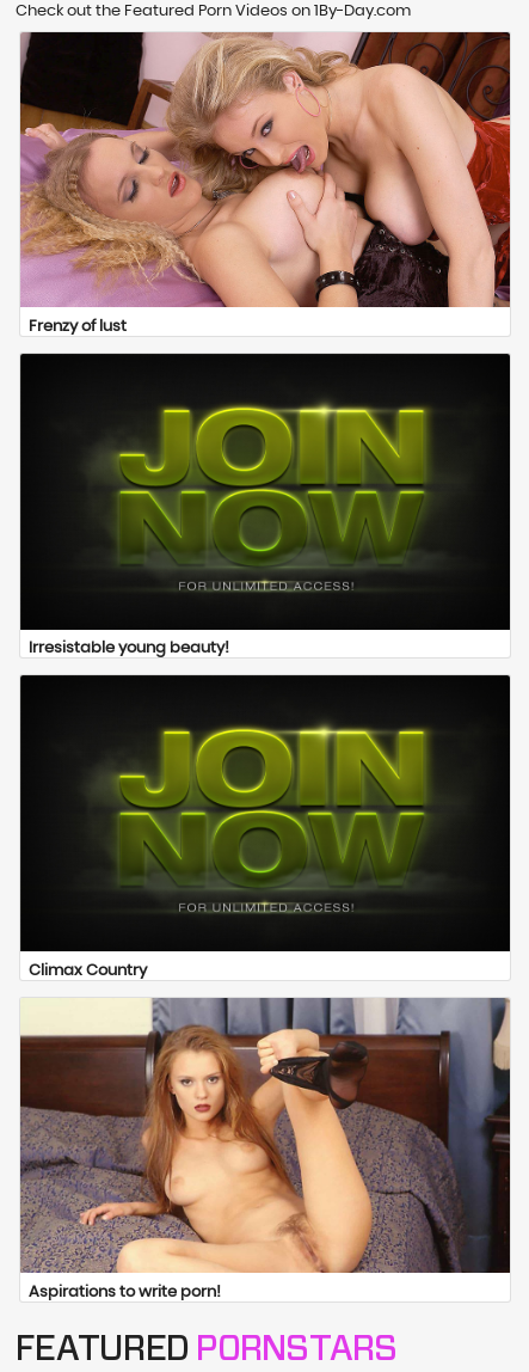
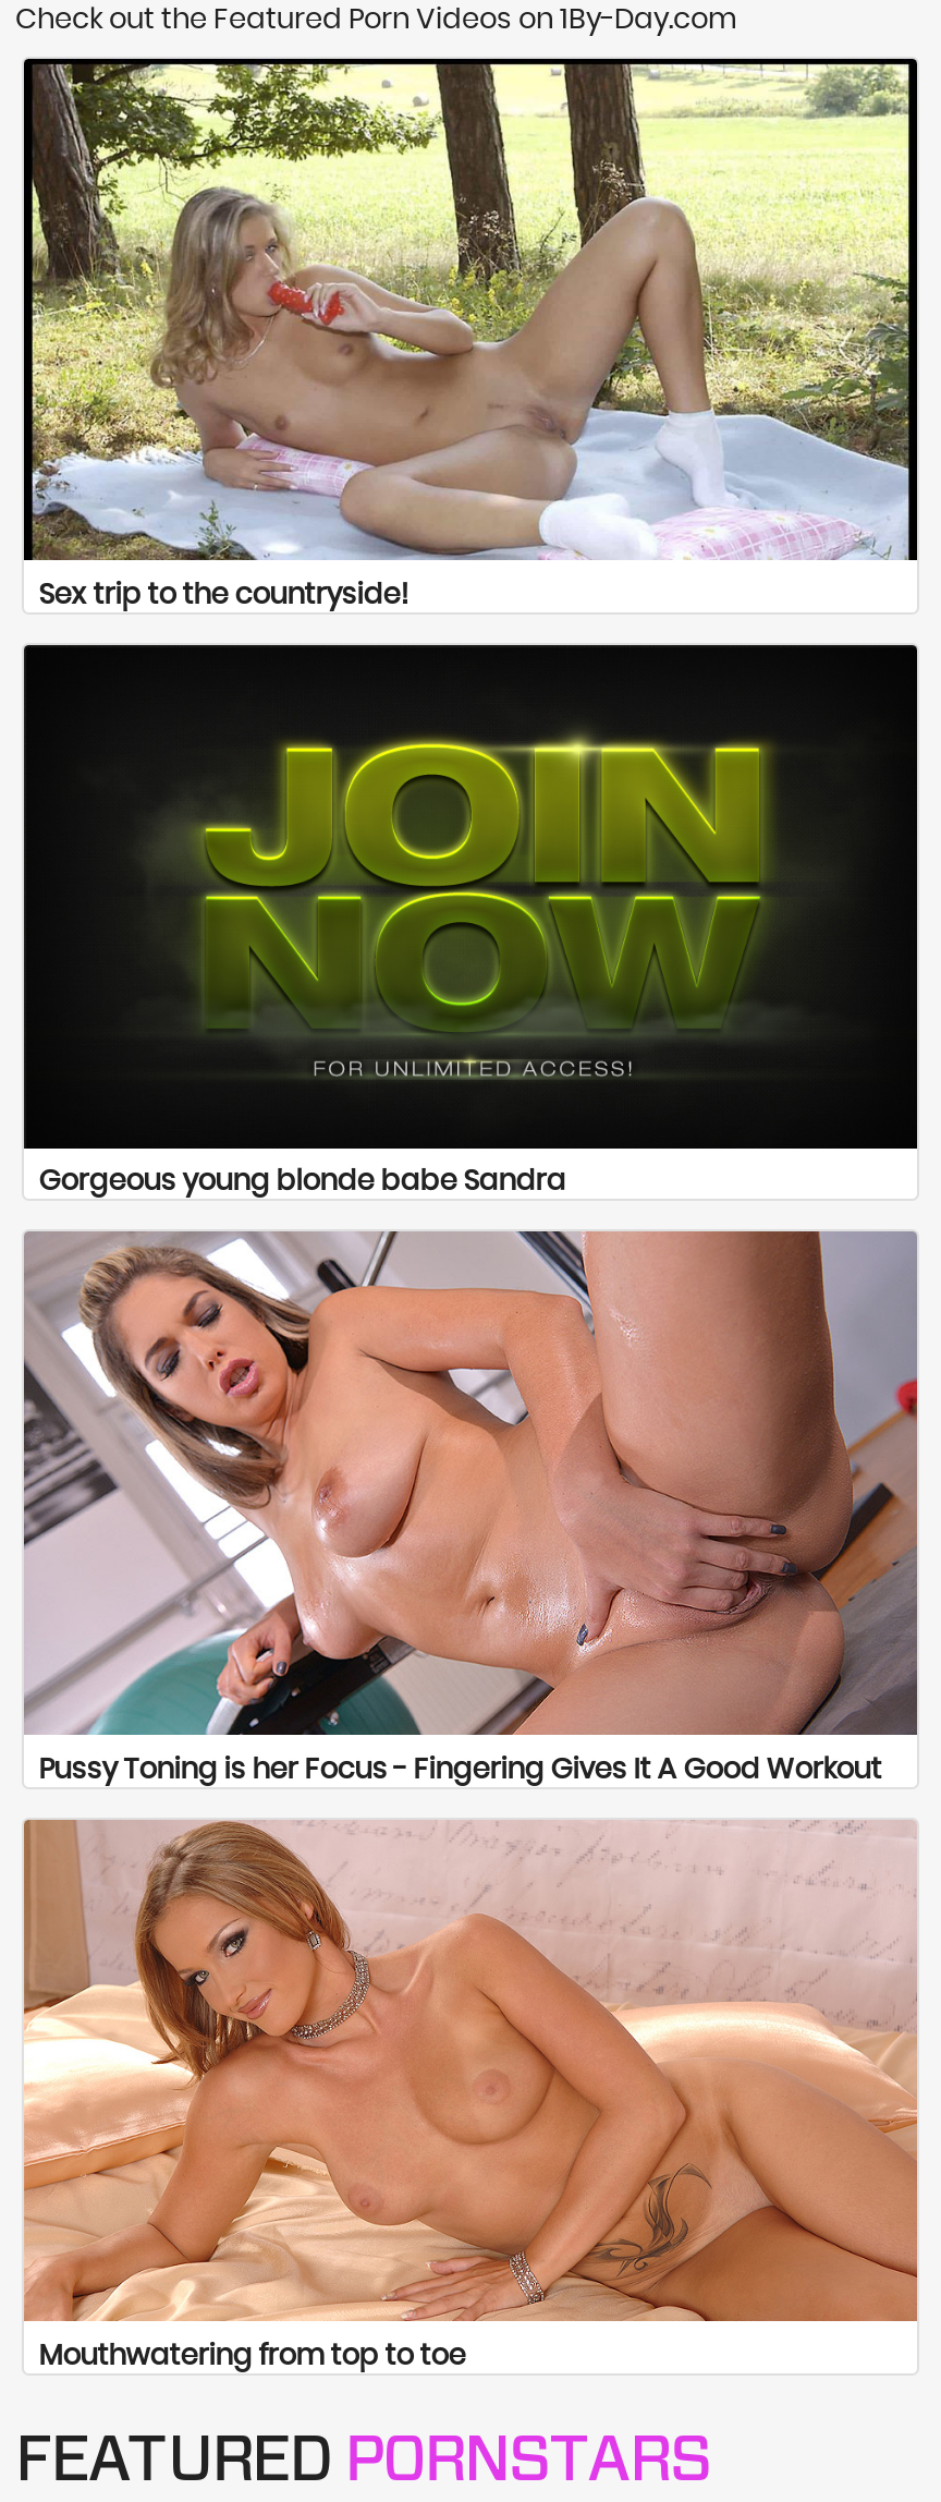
[19,31,511,335] [image] | Frenzy of lust -> [22,57,919,611] [image] | Sex trip to the countryside!
[28,641,229,657] Irresistable young beauty! -> [39,1169,566,1197] Gorgeous young blonde babe Sandra
[19,674,511,978] [image] | Climax Country -> [22,1229,919,1784] [image] | Pussy Toning is her Focus - Fingering Gives It A Good Workout
[19,997,511,1300] [image] | Aspirations to write porn! -> [22,1818,919,2371] [image] | Mouthwatering from top to toe

